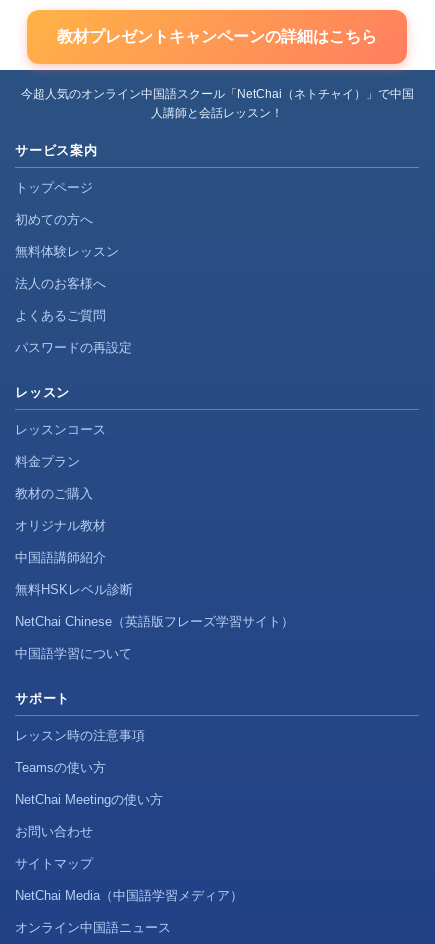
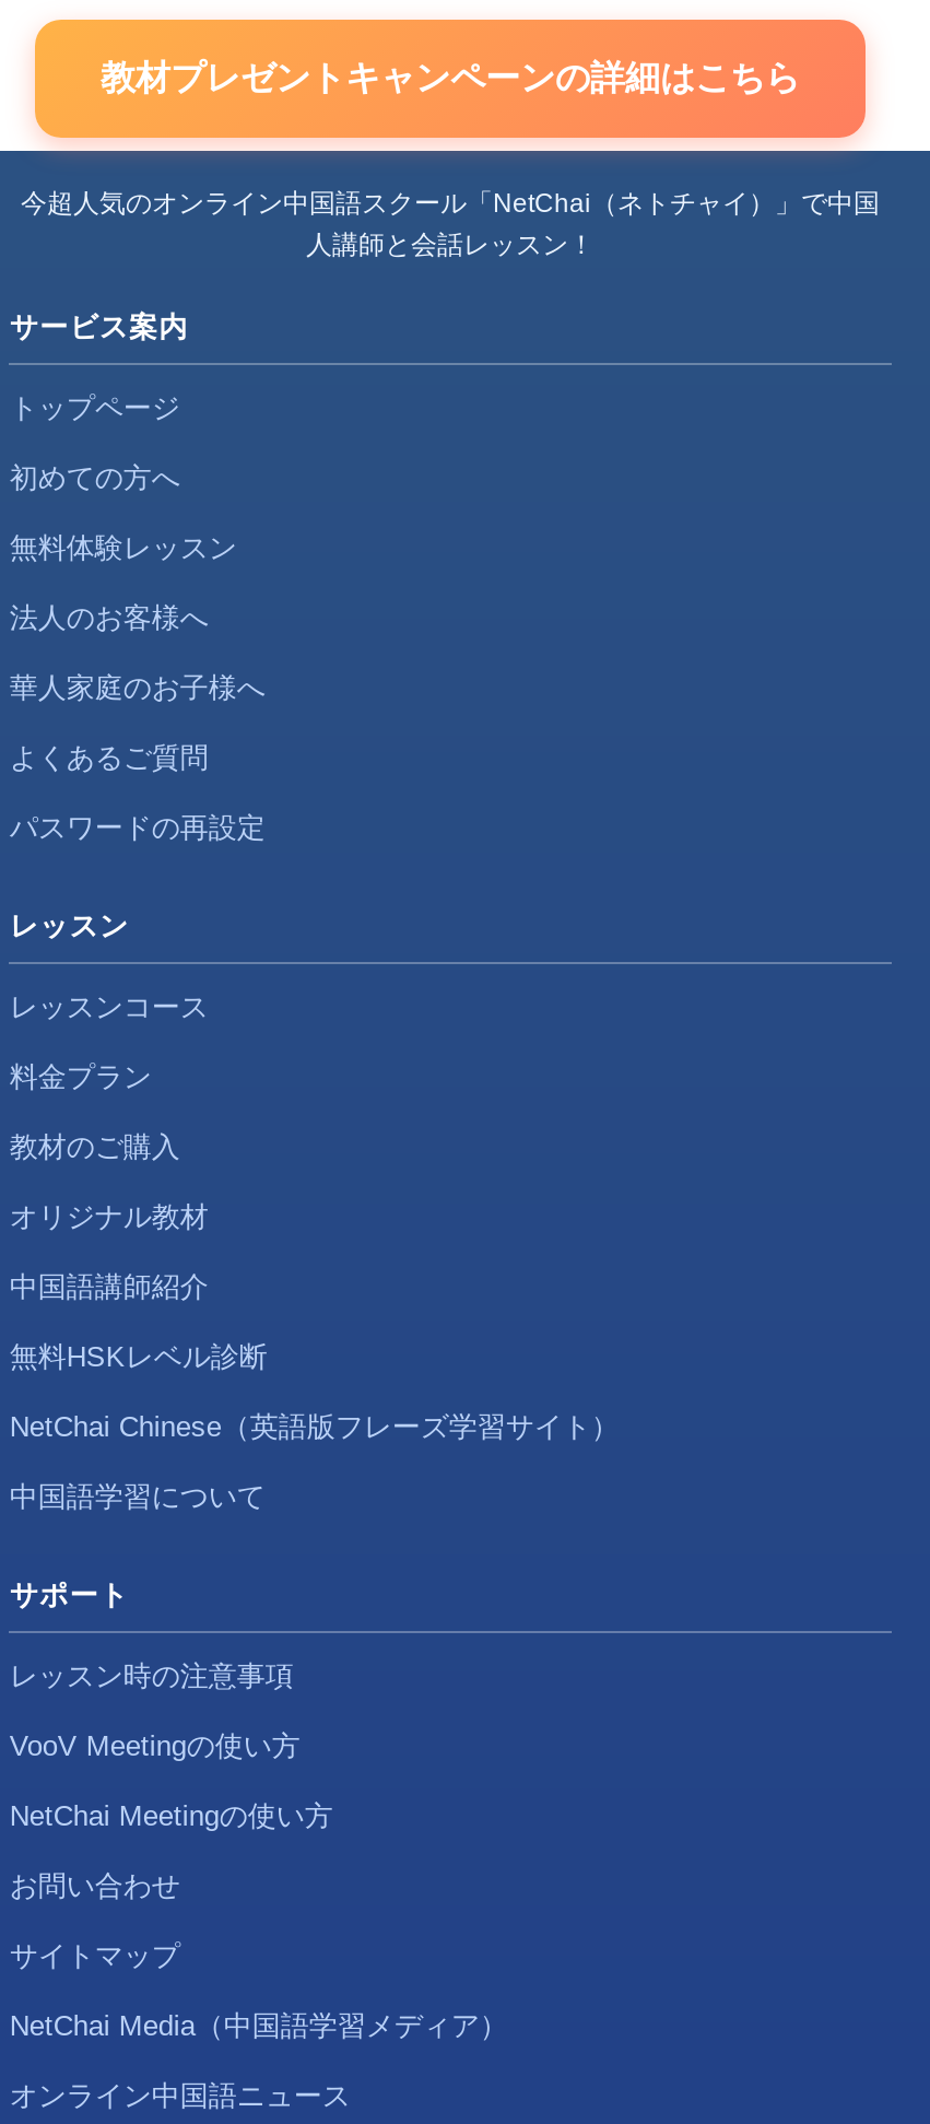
none -> [10,672,265,705] 華人家庭のお子様へ
[15,760,106,775] Teamsの使い方 -> [10,1730,300,1763] VooV Meetingの使い方

